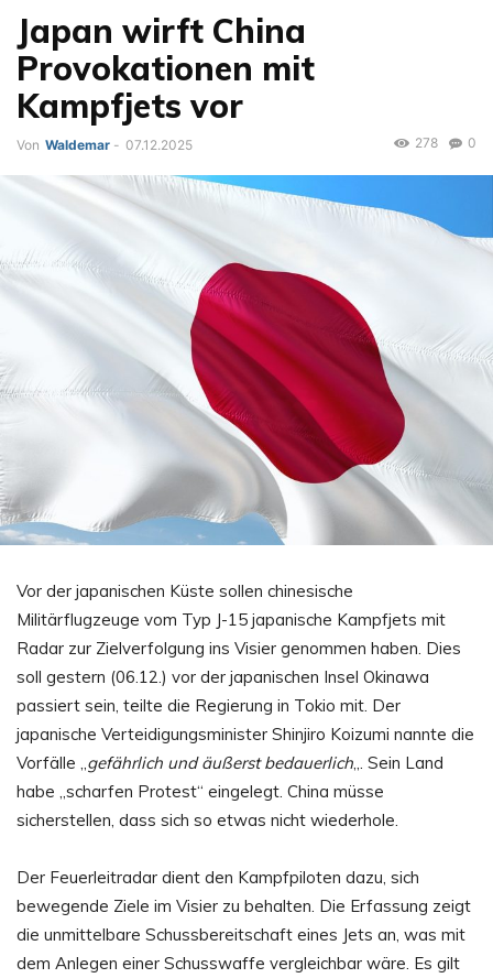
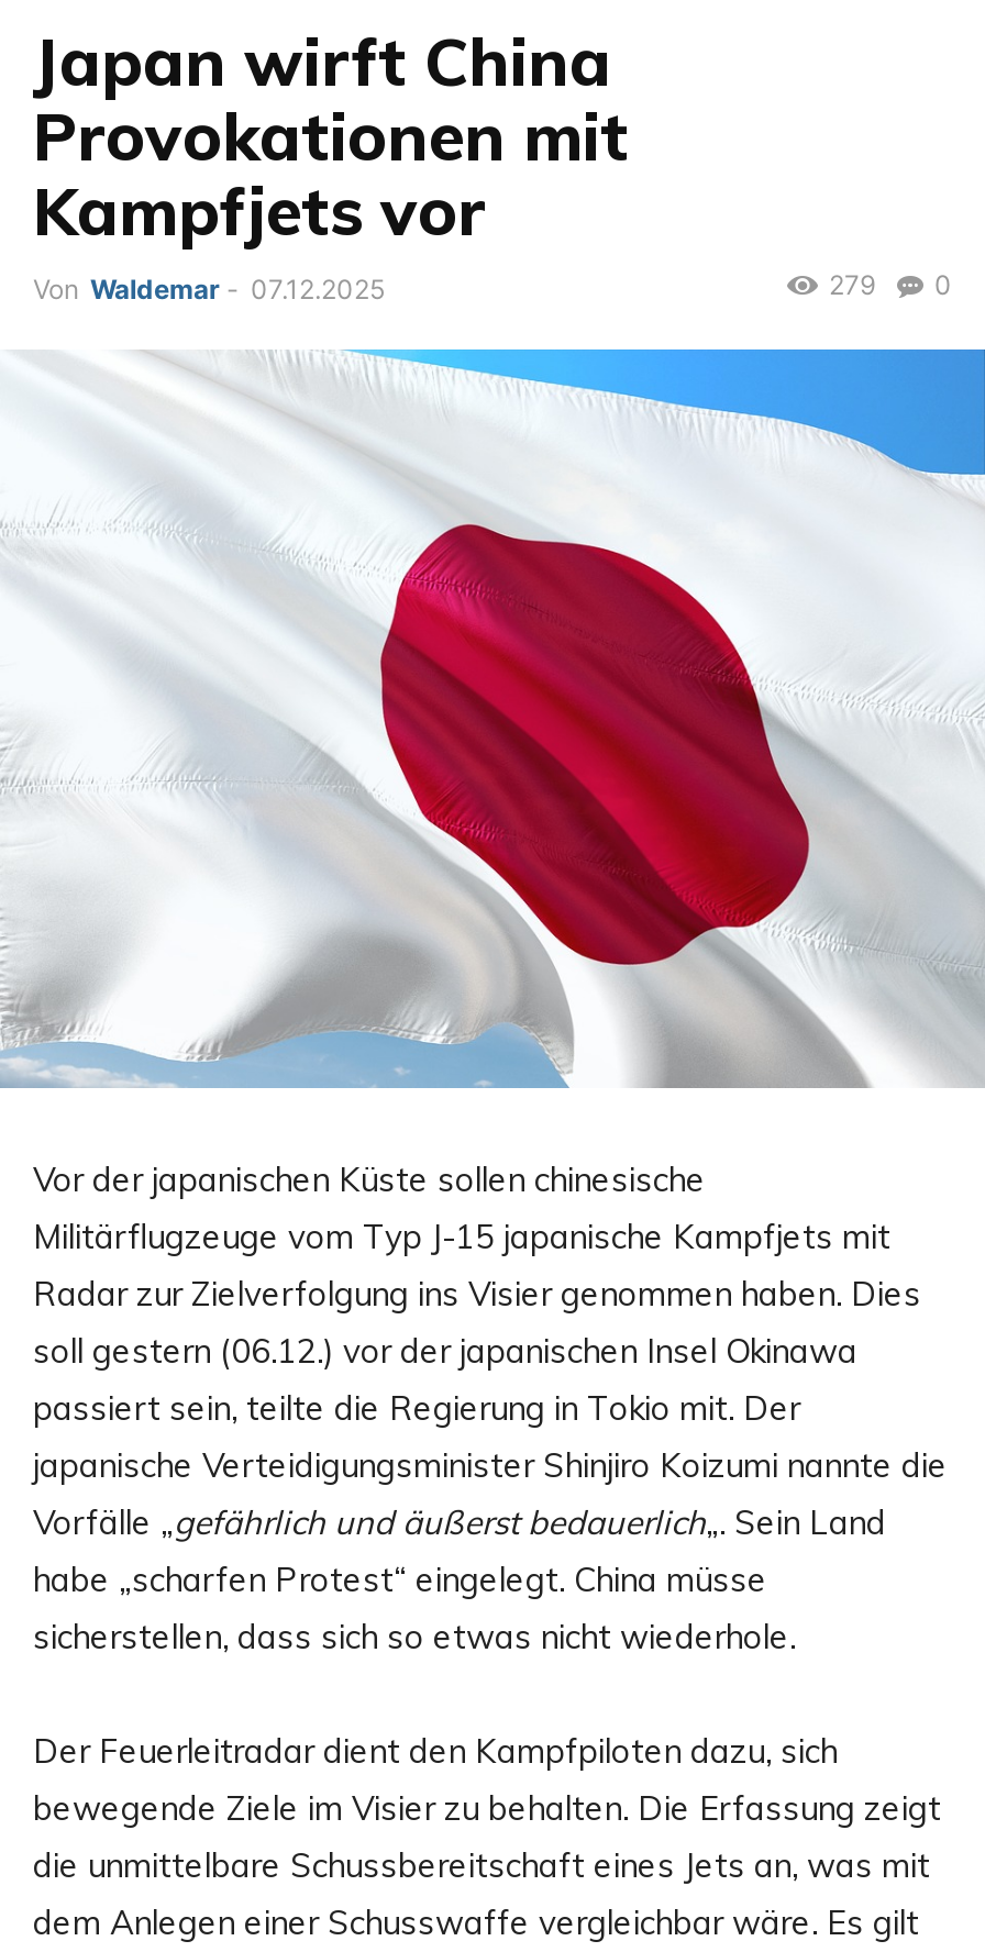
[415,134,476,151] 278 0 -> [829,268,952,301] 279 0

